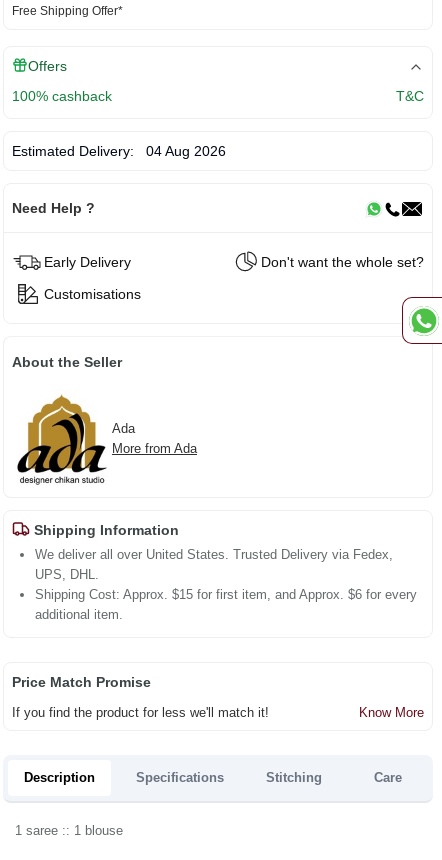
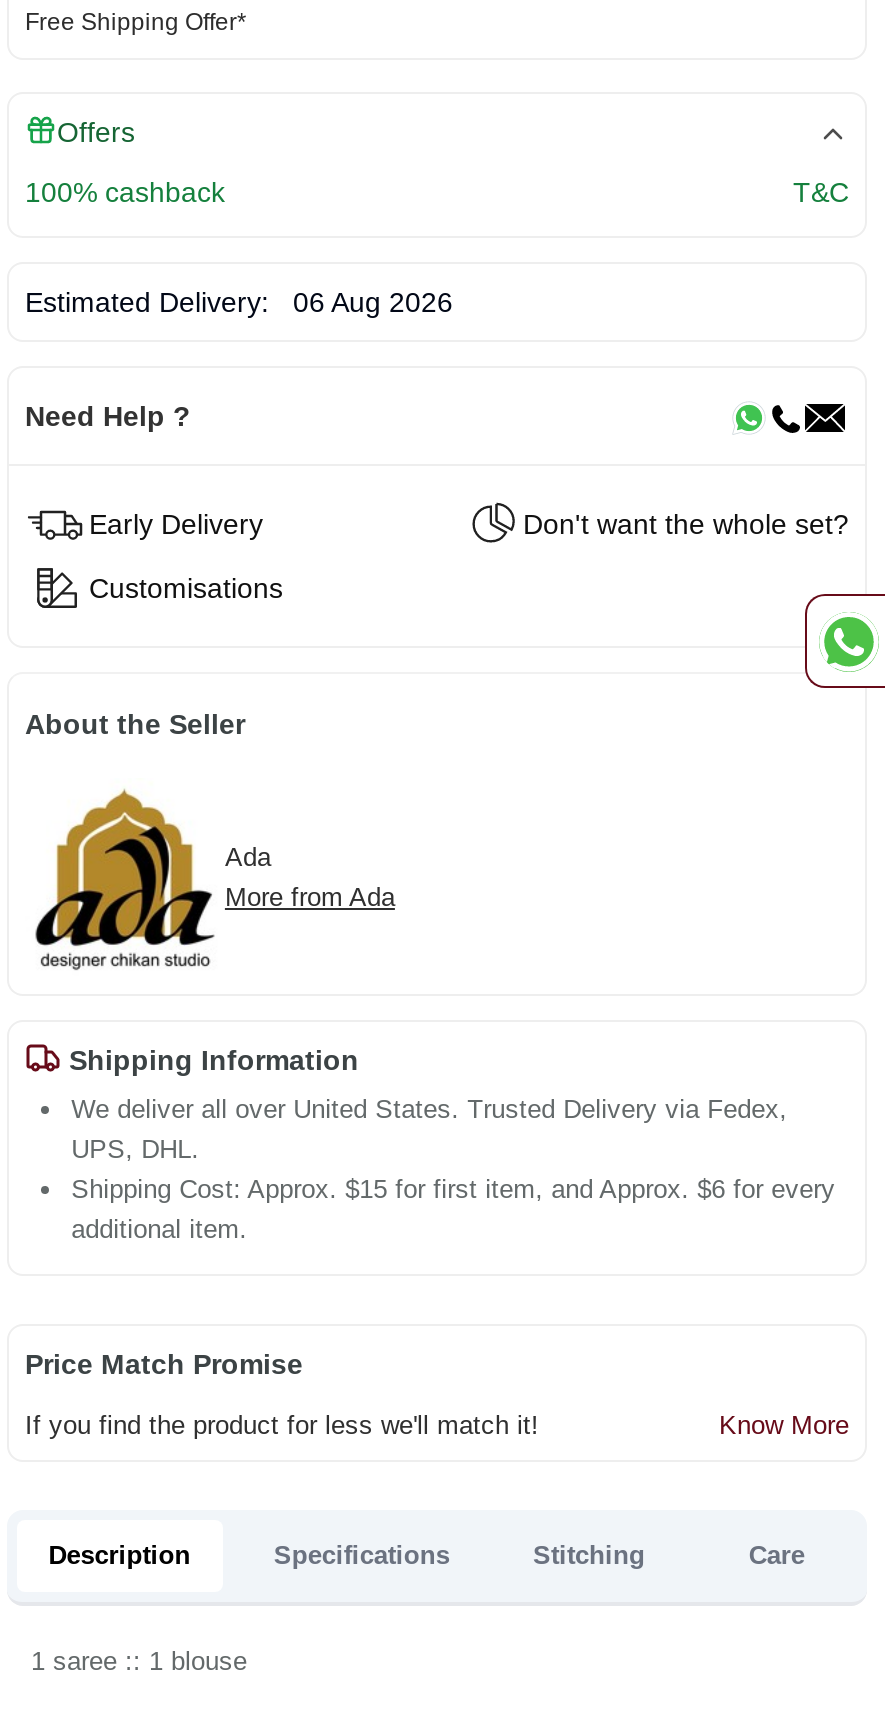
[12,143,226,159] Estimated Delivery: 04 Aug 2026 -> [25,286,453,318] Estimated Delivery: 06 Aug 2026

